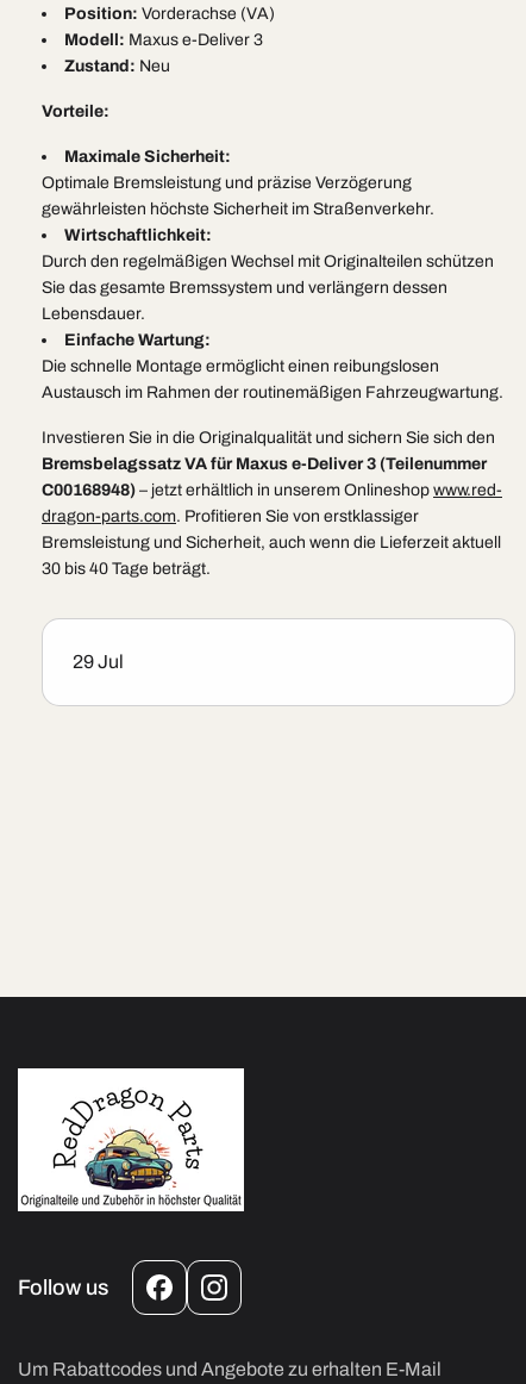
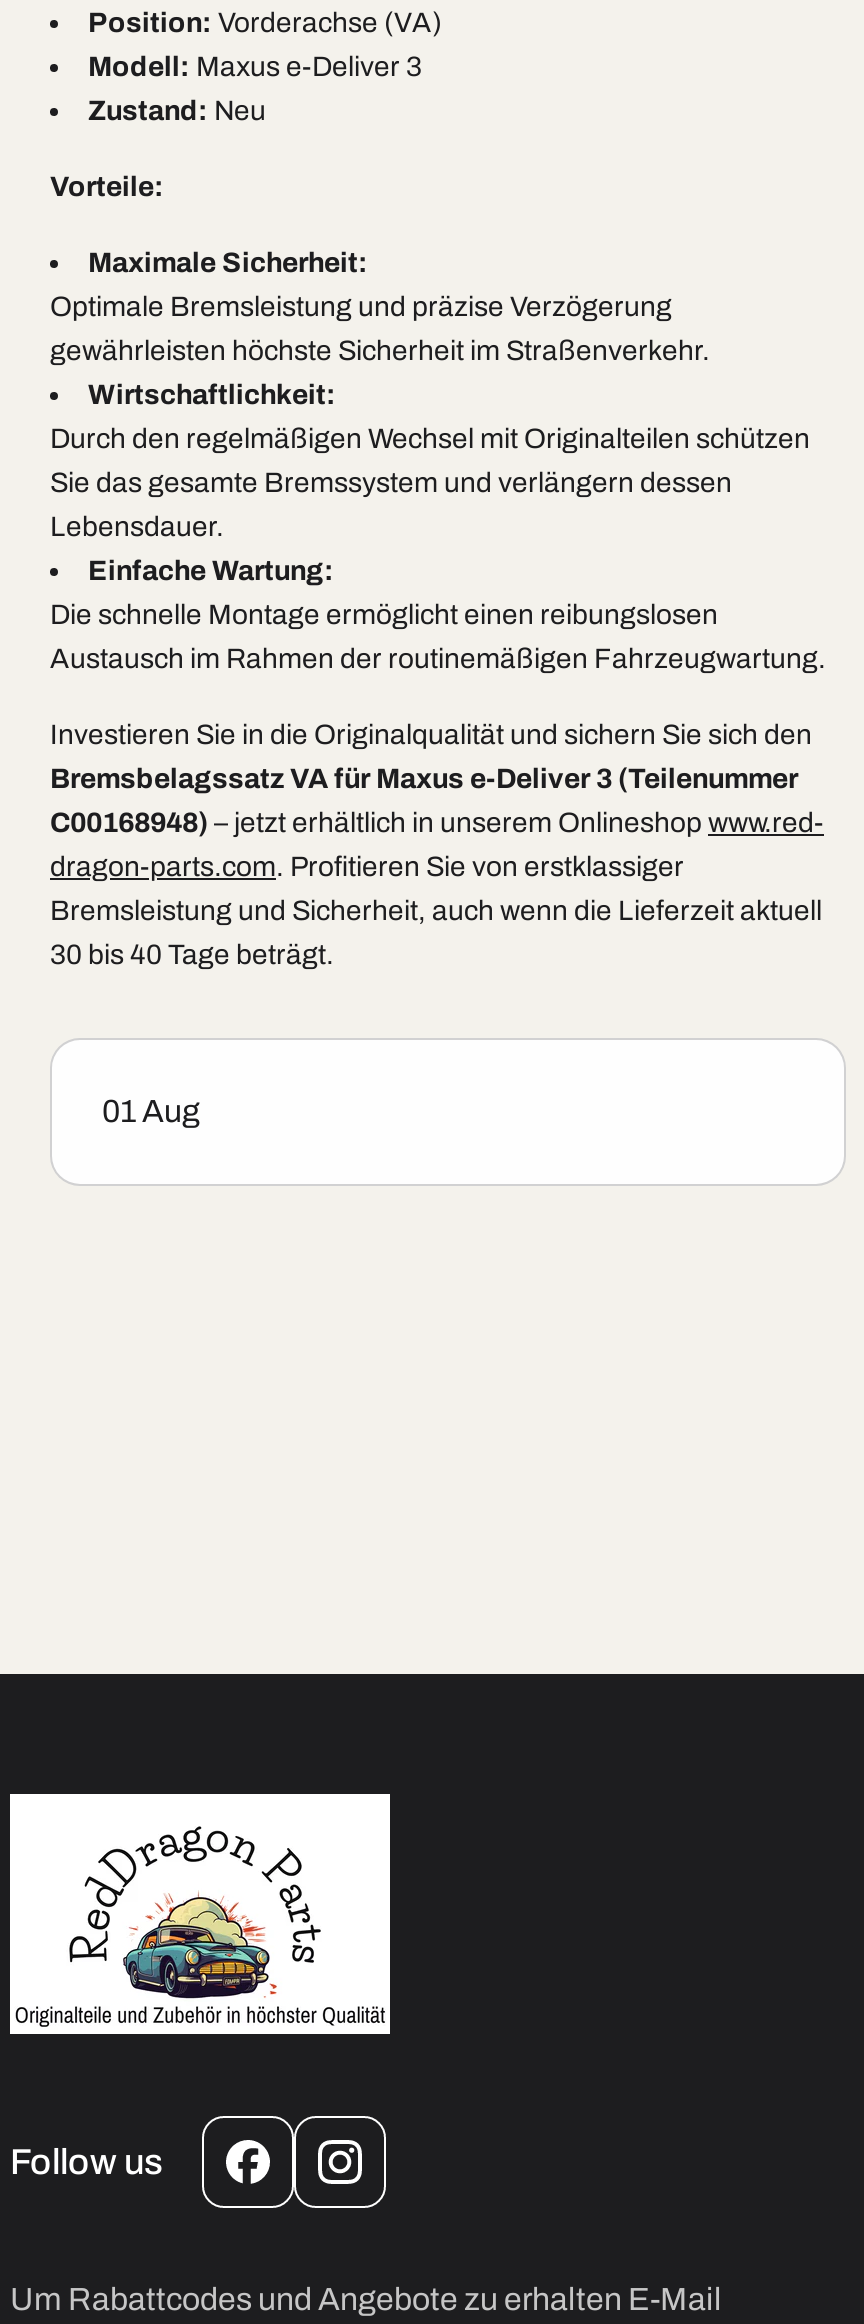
[73,652,124,672] 29 Jul -> [102,1095,200,1129] 01 Aug

